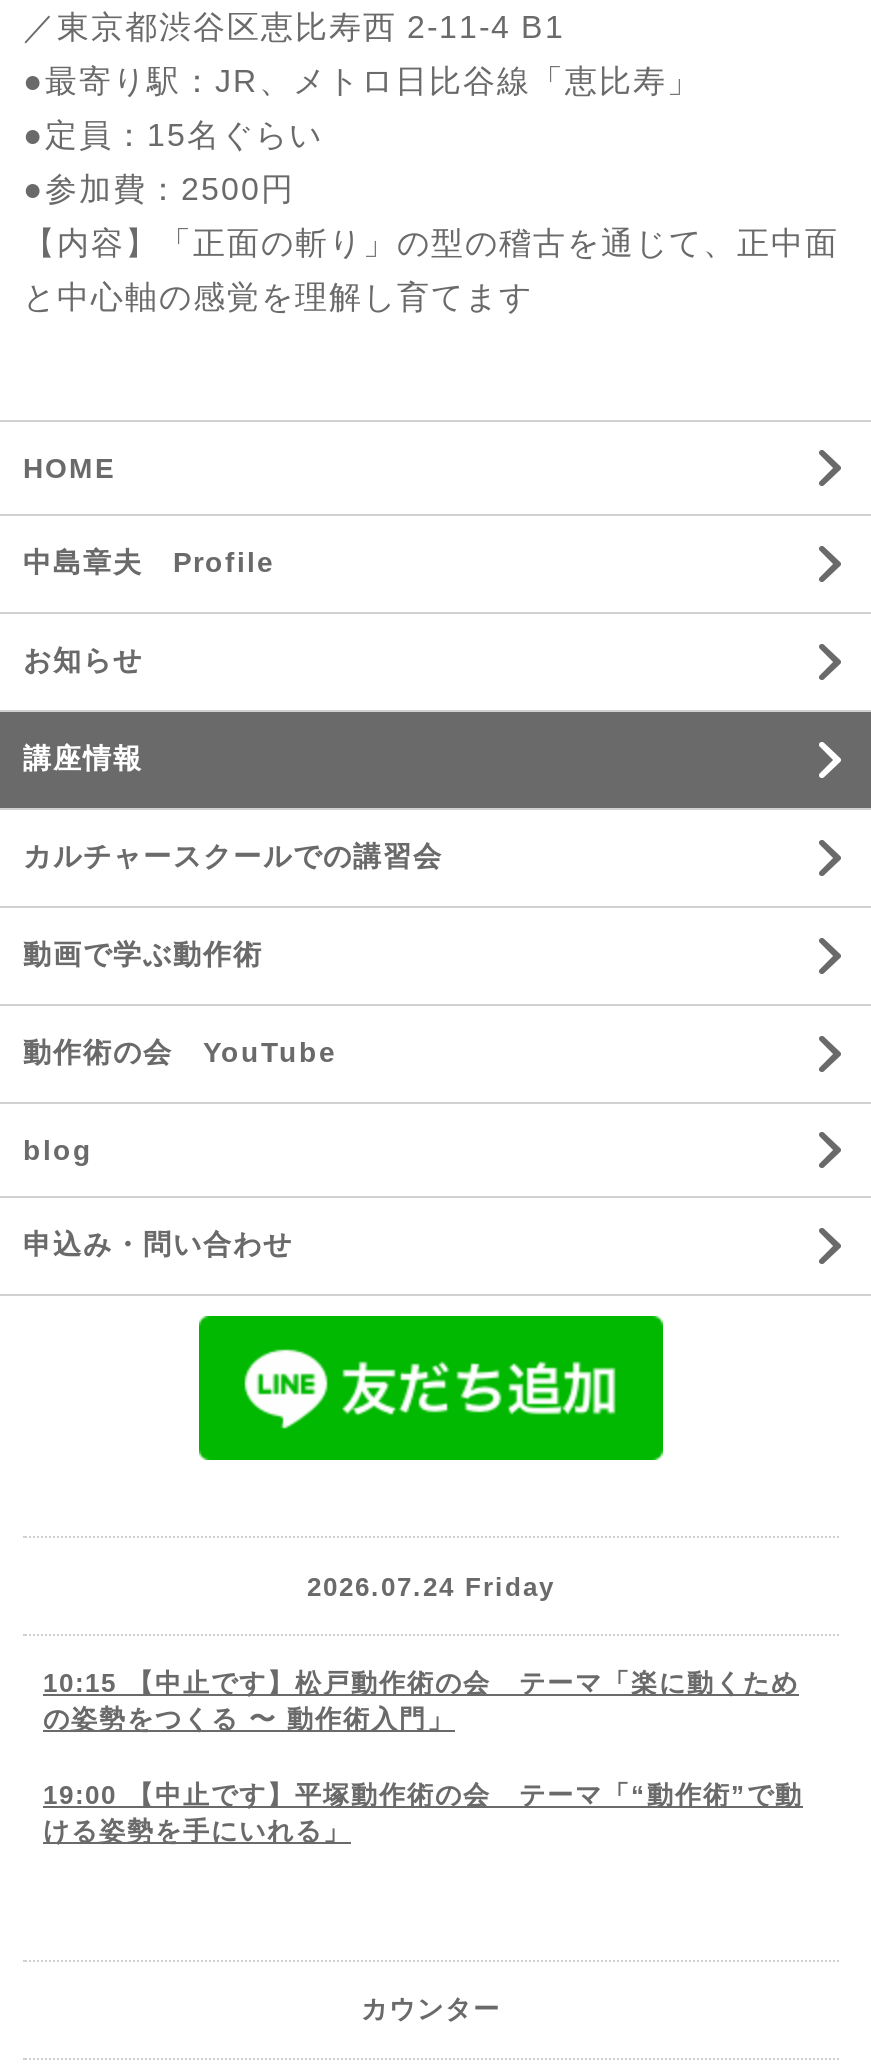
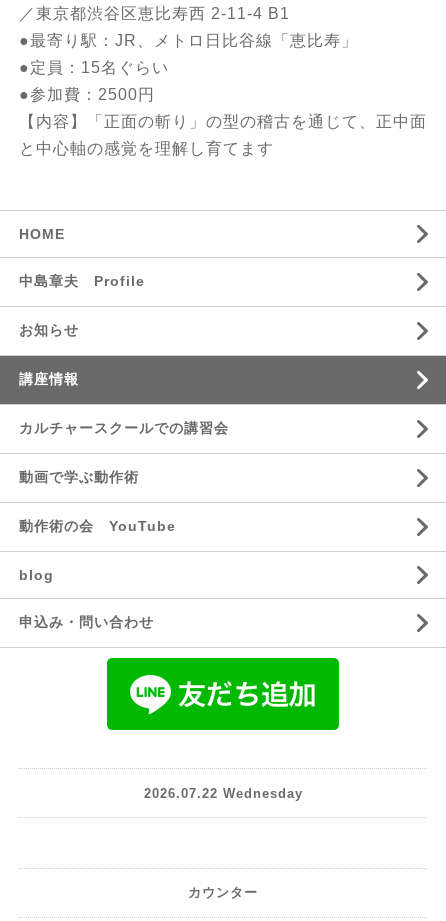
[43,1571,803,1846] 2026.07.24 Friday | 10:15 【中止です】松戸動作術の会 テーマ「楽に動くため | の姿勢をつくる 〜 動作術入門」 | 19:00 【中止です】平塚動作術の会 テーマ「“動作術”で動 | ける姿勢を手にいれる」 -> [143,785,302,800] 2026.07.22 Wednesday

